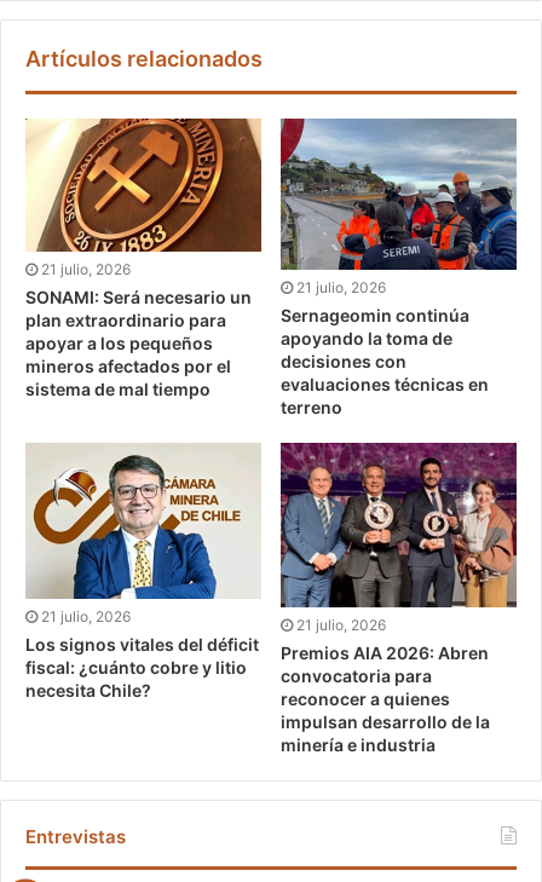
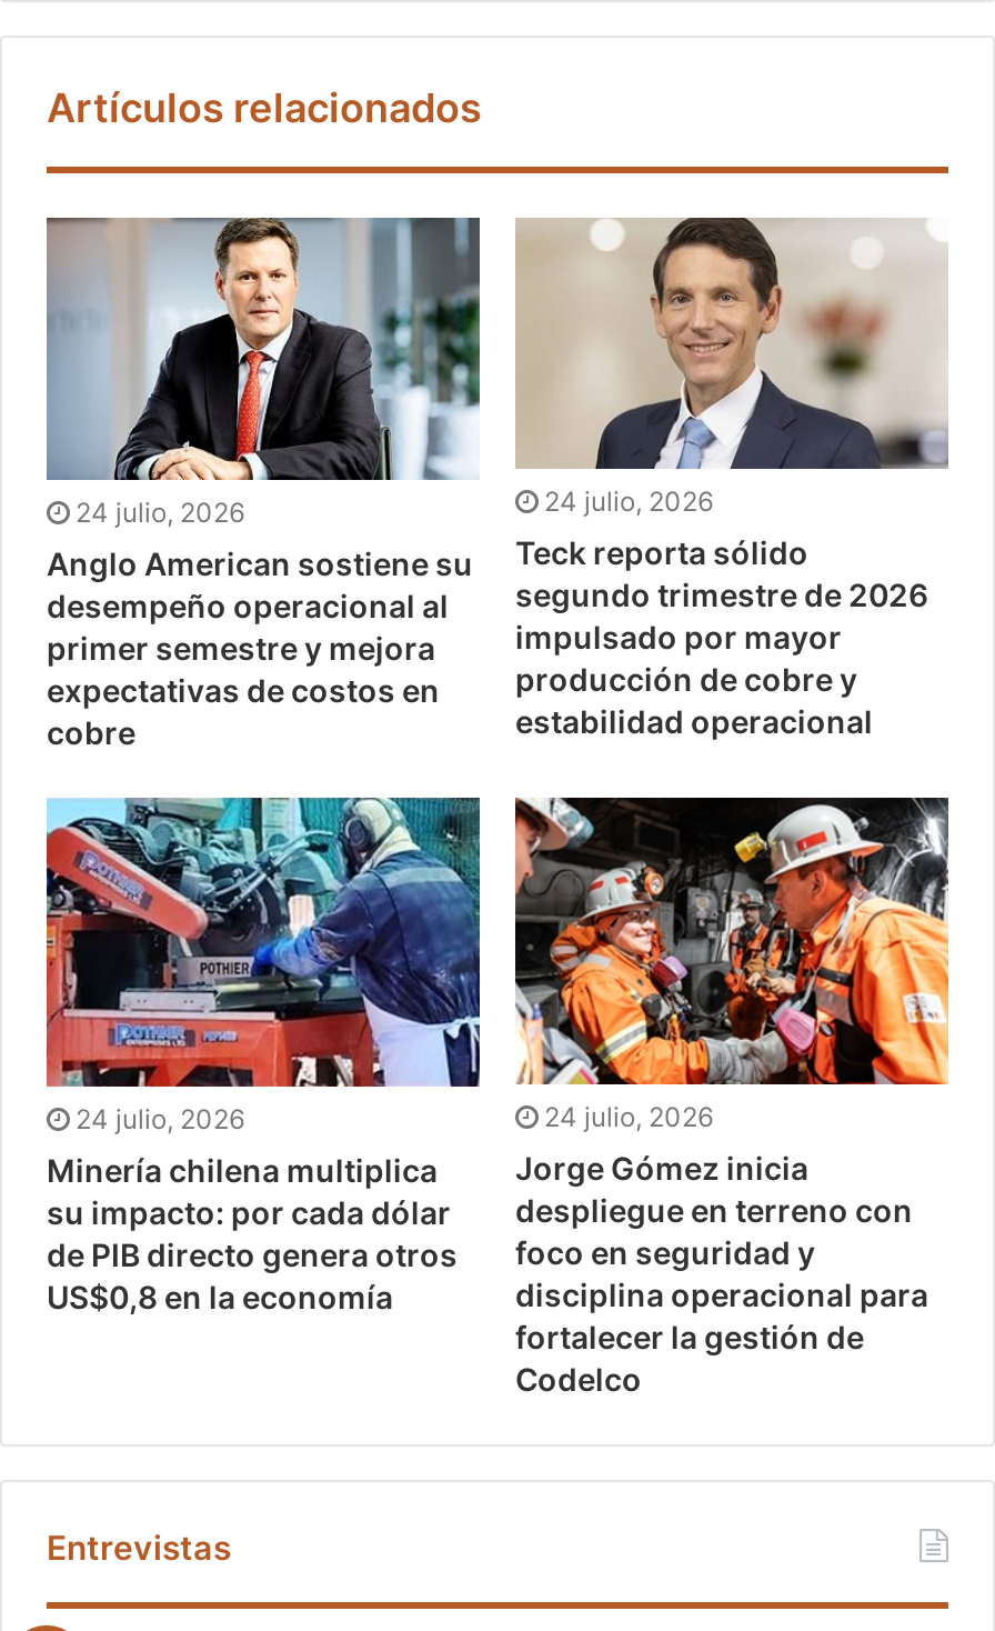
[25,117,263,400] [image] | 21 julio, 2026 | SONAMI: Será necesario un | plan extraordinario para | apoyar a los pequeños | mineros afectados por el | sistema de mal tiempo -> [44,216,482,751] [image] | 24 julio, 2026 | Anglo American sostiene su | desempeño operacional al | primer semestre y mejora | expectativas de costos en | cobre
[279,117,518,418] [image] | 21 julio, 2026 | Sernageomin continúa | apoyando la toma de | decisiones con | evaluaciones técnicas en | terreno -> [515,216,948,740] [image] | 24 julio, 2026 | Teck reporta sólido | segundo trimestre de 2026 | impulsado por mayor | producción de cobre y | estabilidad operacional
[25,434,261,701] [image] | 21 julio, 2026 | Los signos vitales del déficit | fiscal: ¿cuánto cobre y litio | necesita Chile? -> [44,796,482,1315] [image] | 24 julio, 2026 | Minería chilena multiplica | su impacto: por cada dólar | de PIB directo genera otros | US$0,8 en la economía
[279,434,518,755] [image] | 21 julio, 2026 | Premios AIA 2026: Abren | convocatoria para | reconocer a quienes | impulsan desarrollo de la | minería e industria -> [513,796,951,1398] [image] | 24 julio, 2026 | Jorge Gómez inicia | despliegue en terreno con | foco en seguridad y | disciplina operacional para | fortalecer la gestión de | Codelco

